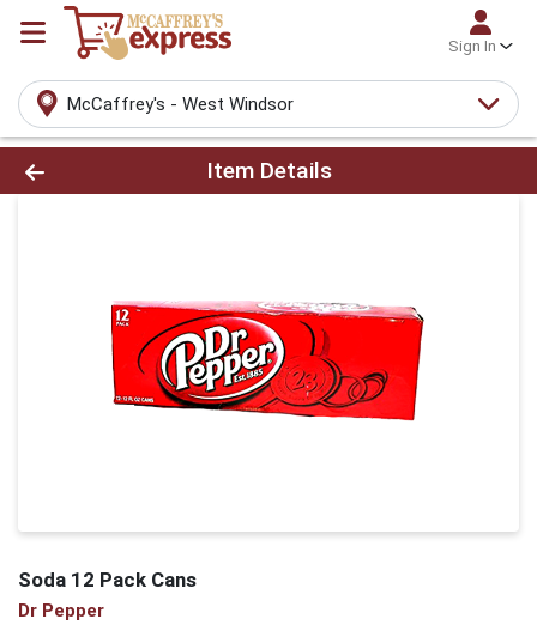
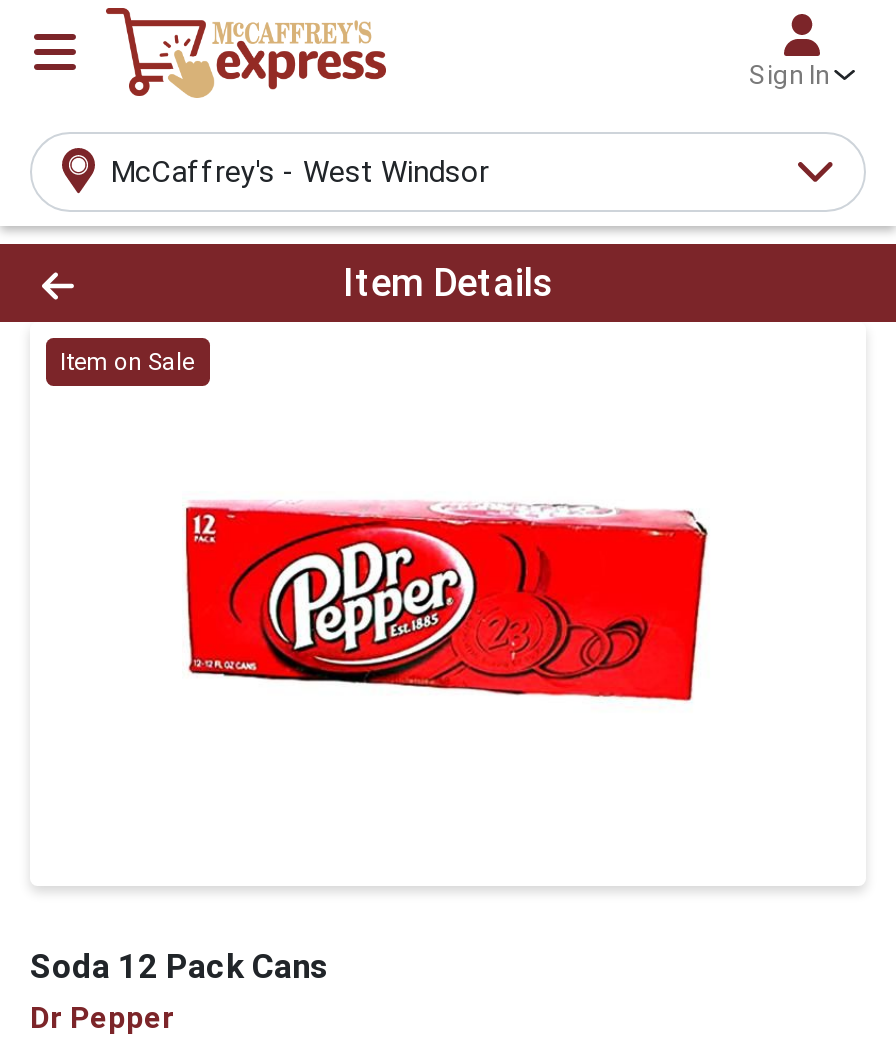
none -> [60,347,194,375] Item on Sale

